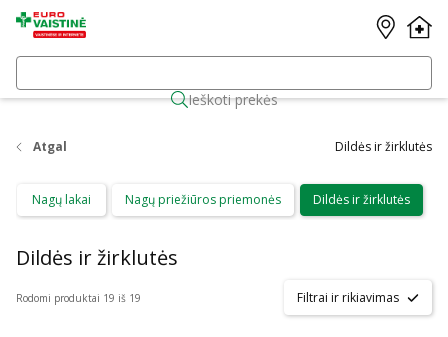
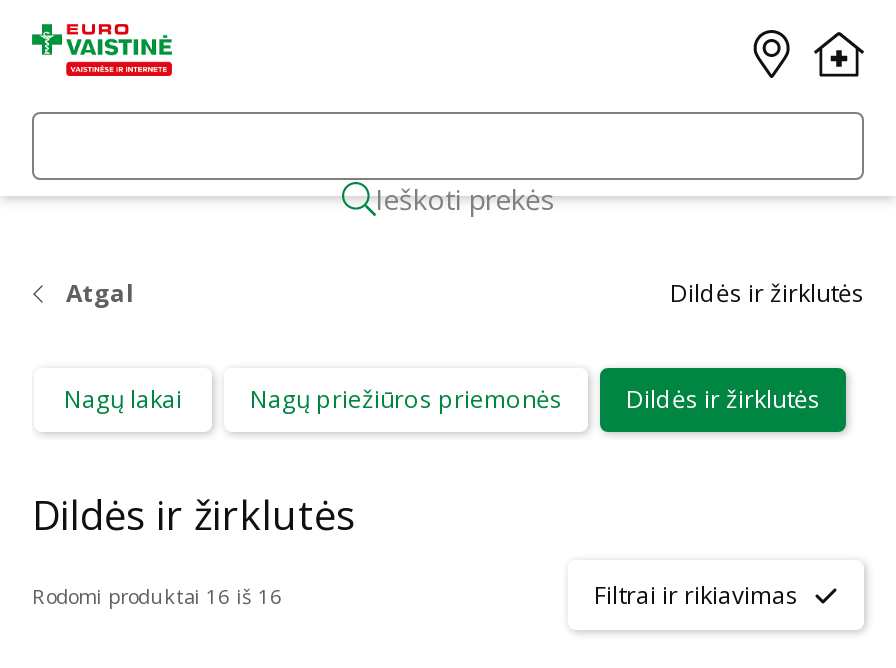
[16,290,141,304] Rodomi produktai 19 iš 19 -> [32,581,282,609] Rodomi produktai 16 iš 16

